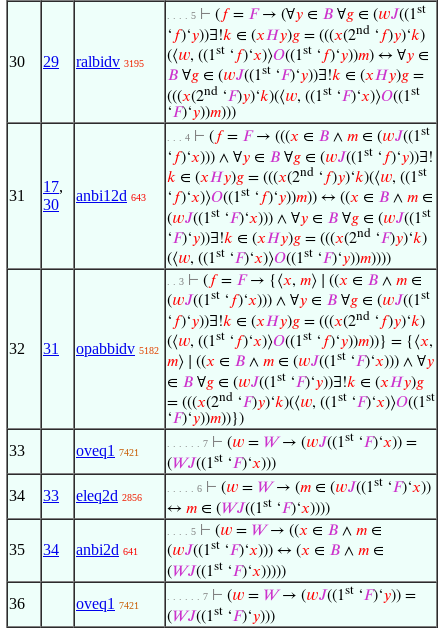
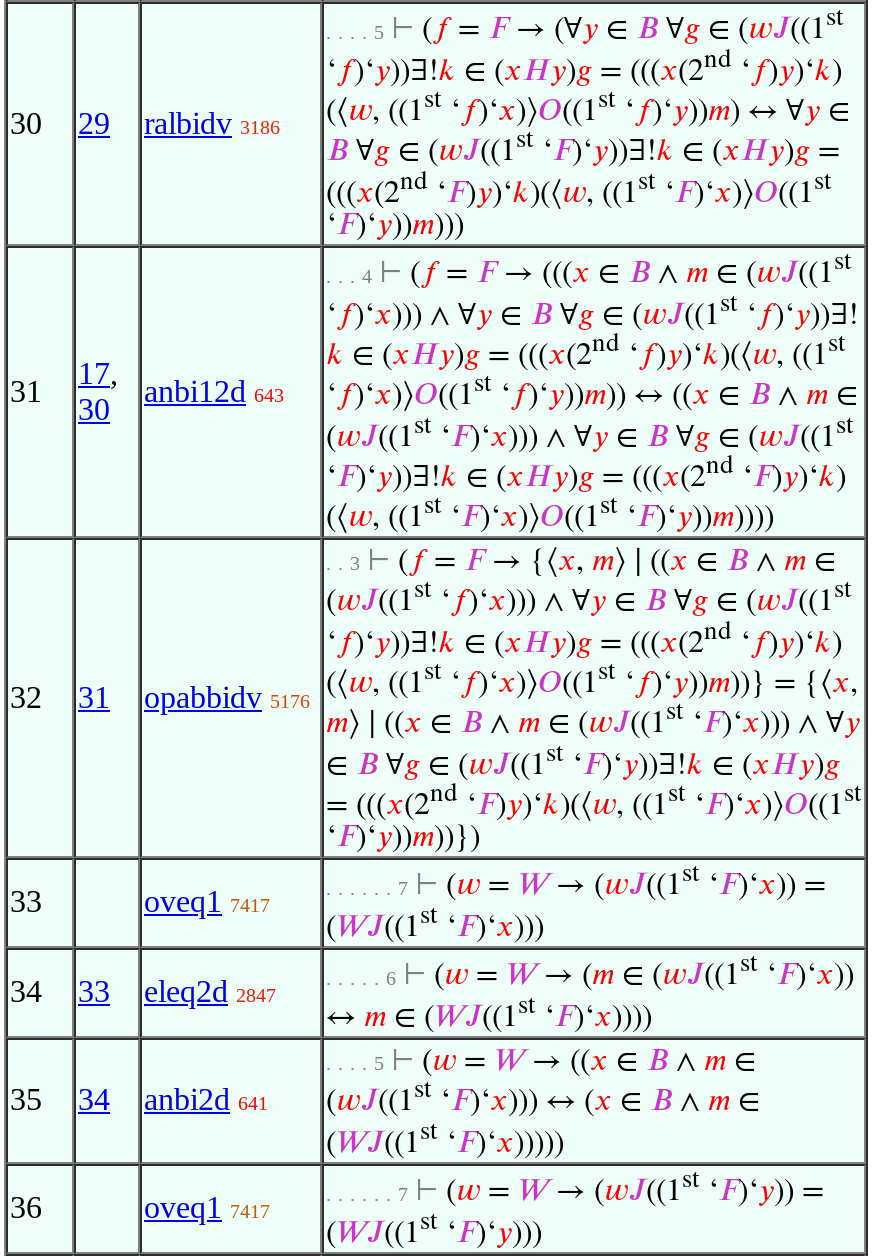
[76,53,144,70] ralbidv 3195 -> [144,106,280,140] ralbidv 3186
[76,340,159,357] opabbidv 5182 -> [144,680,310,714] opabbidv 5176
[76,442,139,459] oveq1 7421 -> [144,884,270,918] oveq1 7417
[76,487,142,504] eleq2d 2856 -> [144,974,276,1008] eleq2d 2847
[76,595,139,612] oveq1 7421 -> [144,1190,270,1224] oveq1 7417

